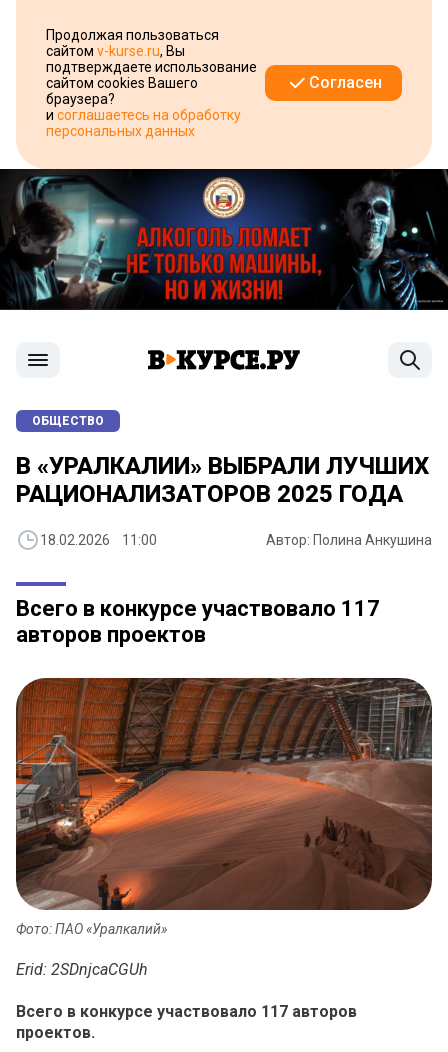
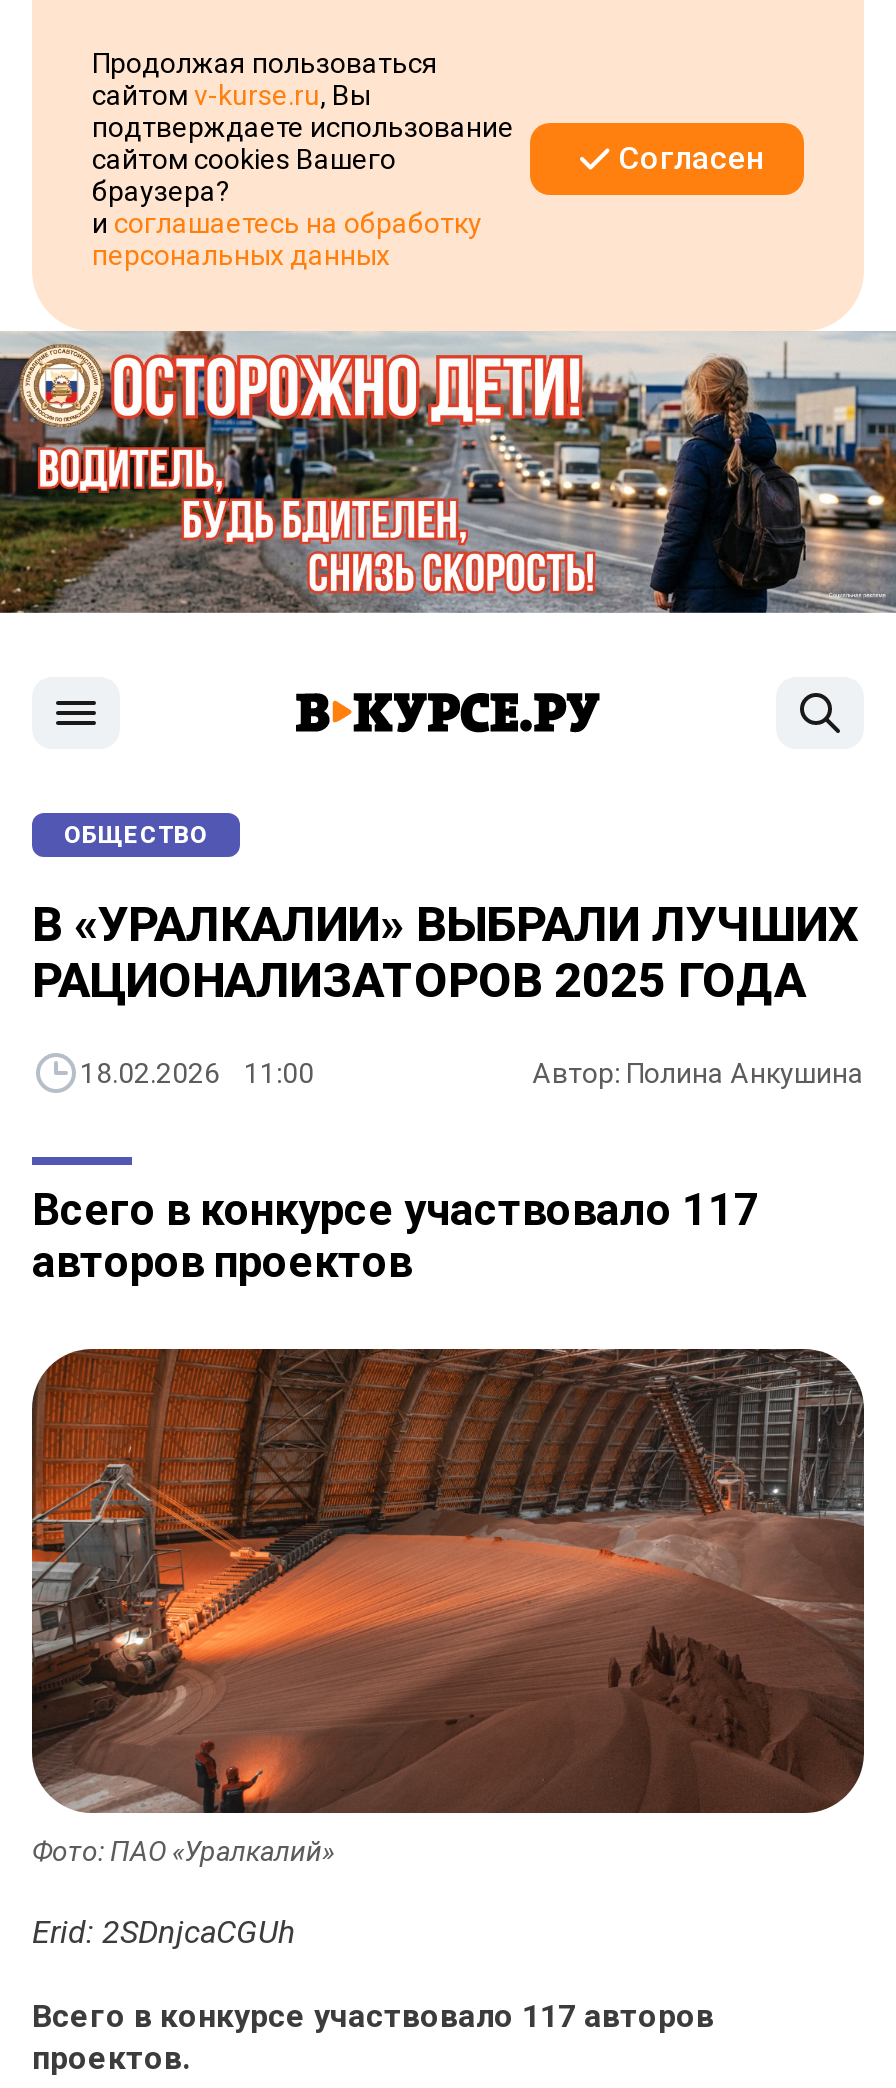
[3,168,445,311] [image] -> [6,329,890,615] [image]

